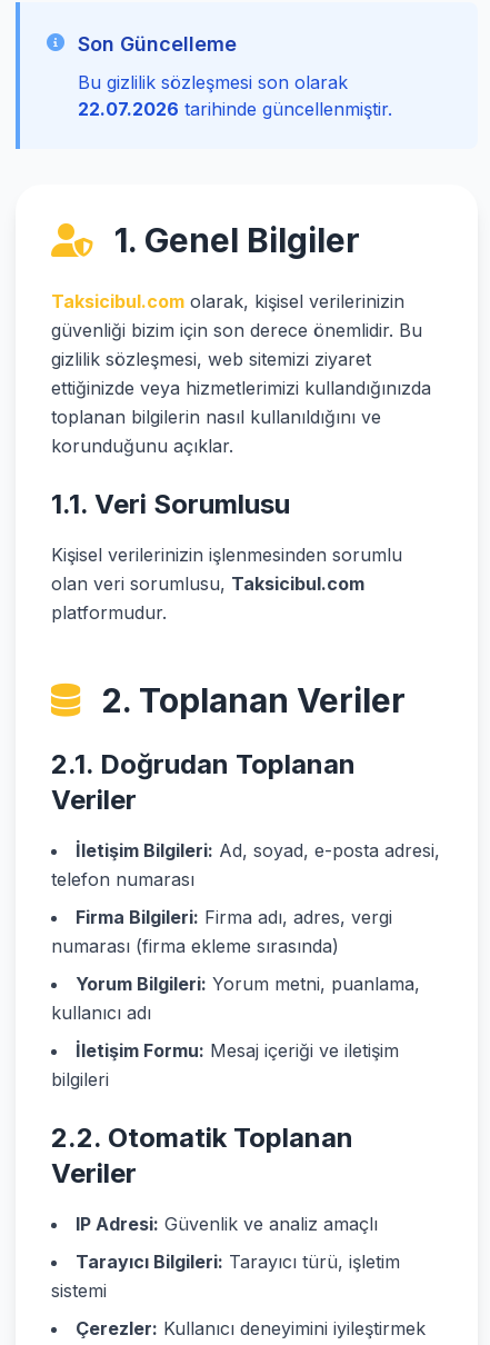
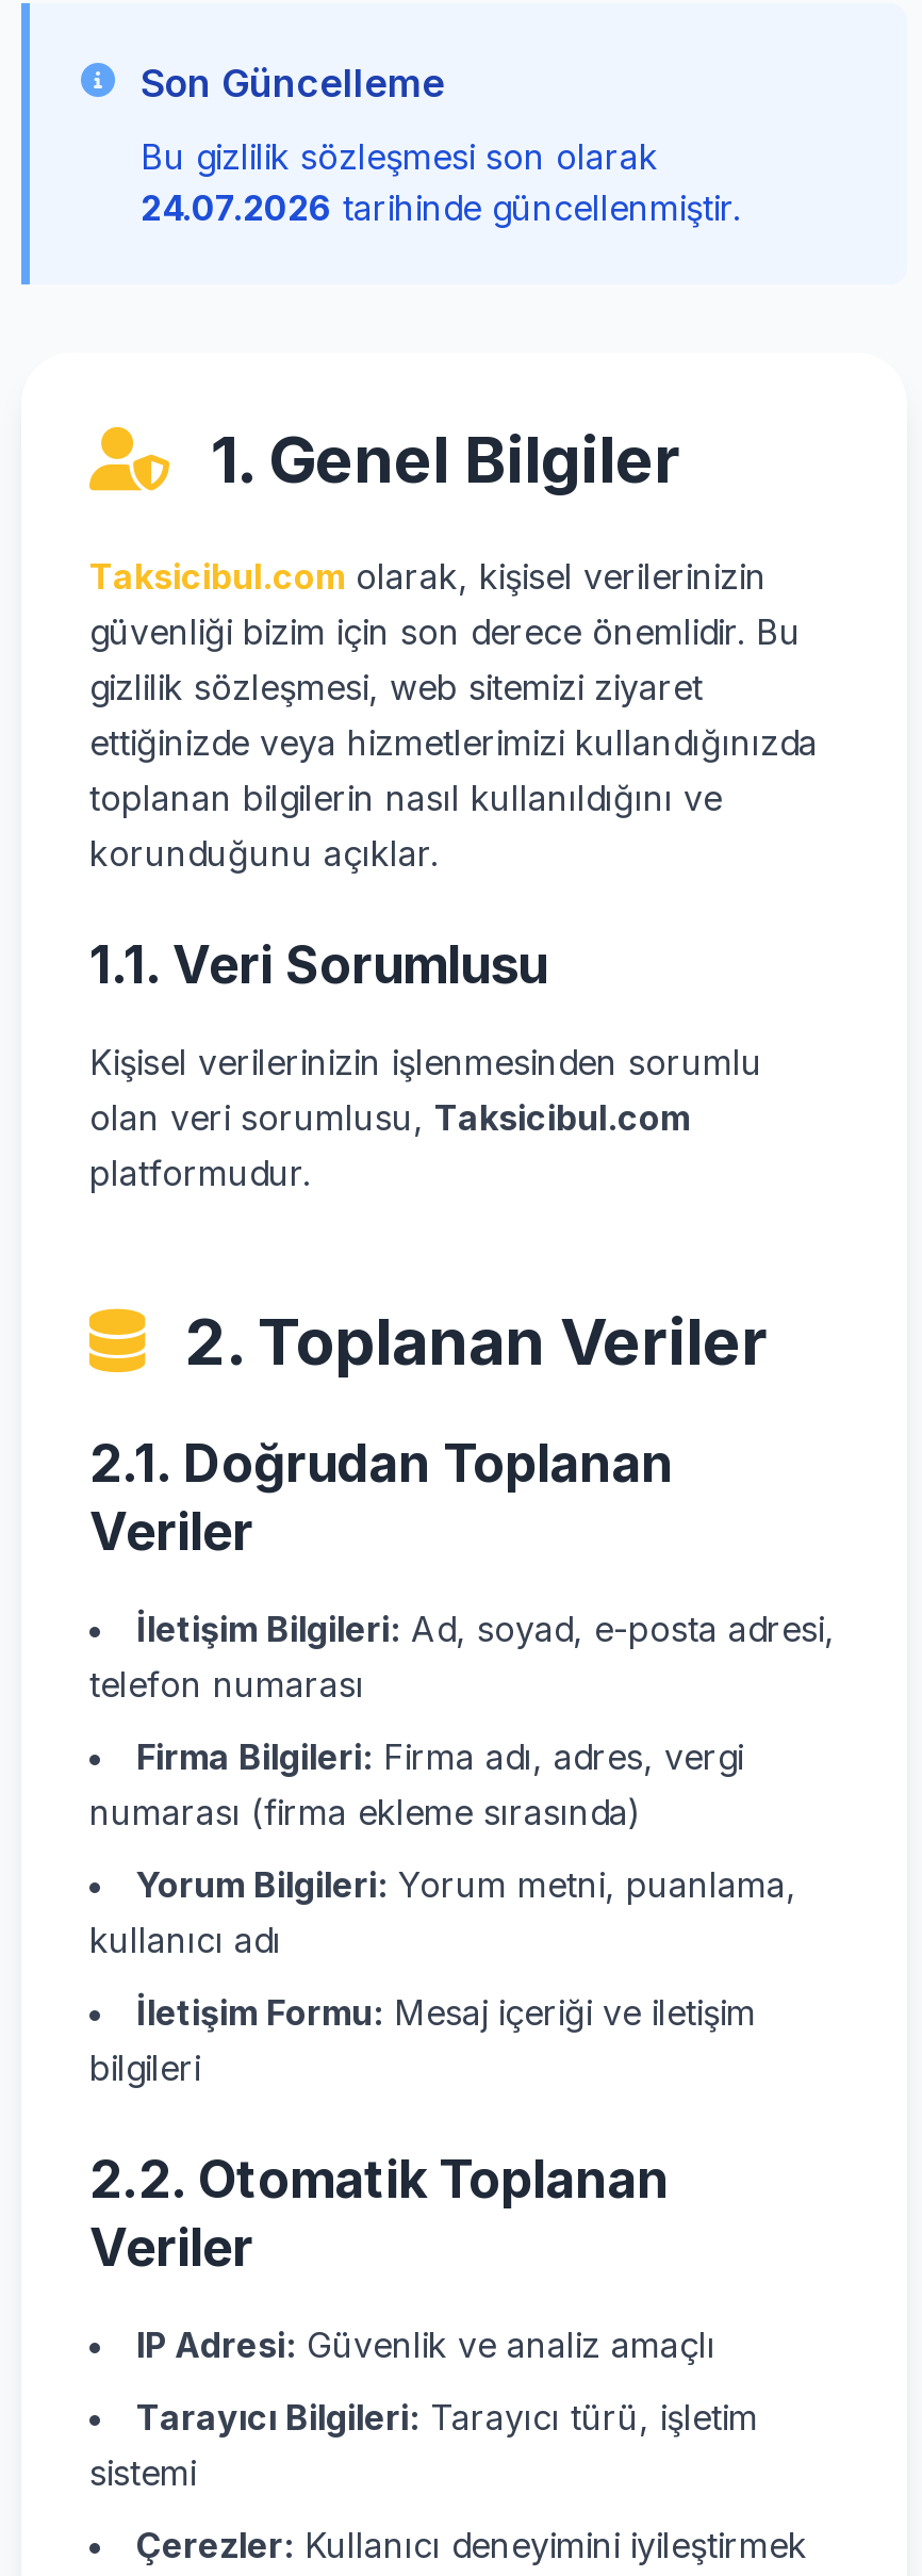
[78,98,392,120] 22.07.2026 tarihinde güncellenmiştir. -> [141,186,741,229] 24.07.2026 tarihinde güncellenmiştir.

